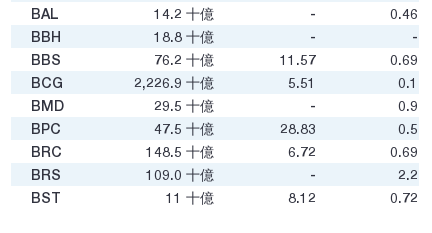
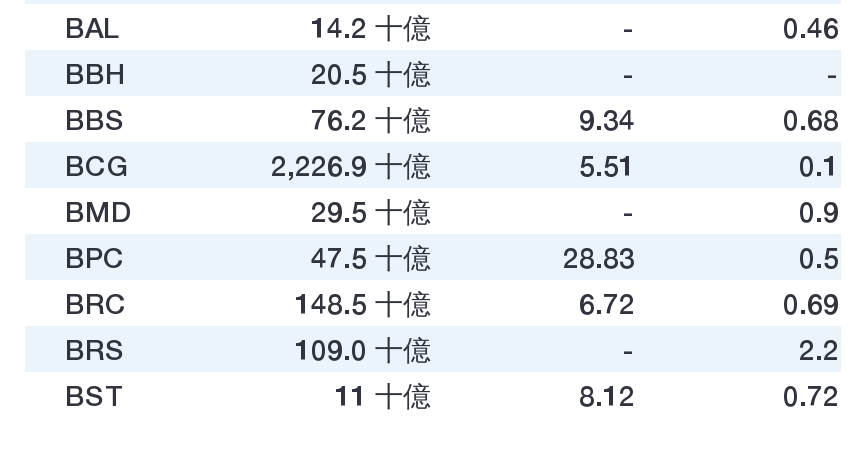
[154,28,214,45] 18.8十億 -> [311,56,431,90] 20.5十億
[280,51,316,68] 11.57 -> [579,102,635,136] 9.34
[390,51,418,68] 0.69 -> [783,102,839,136] 0.68

